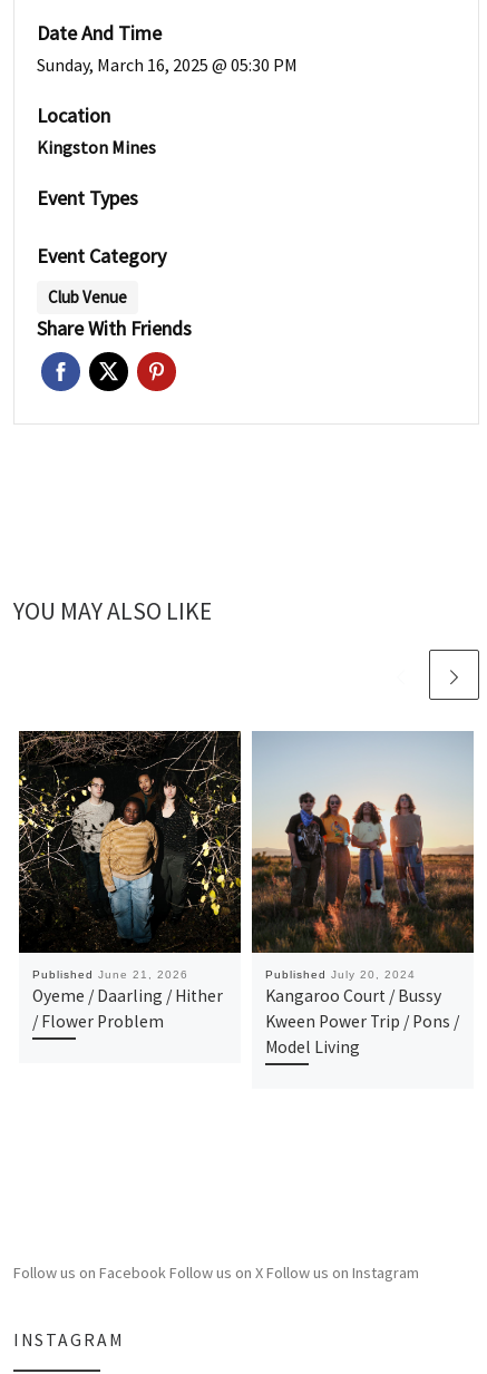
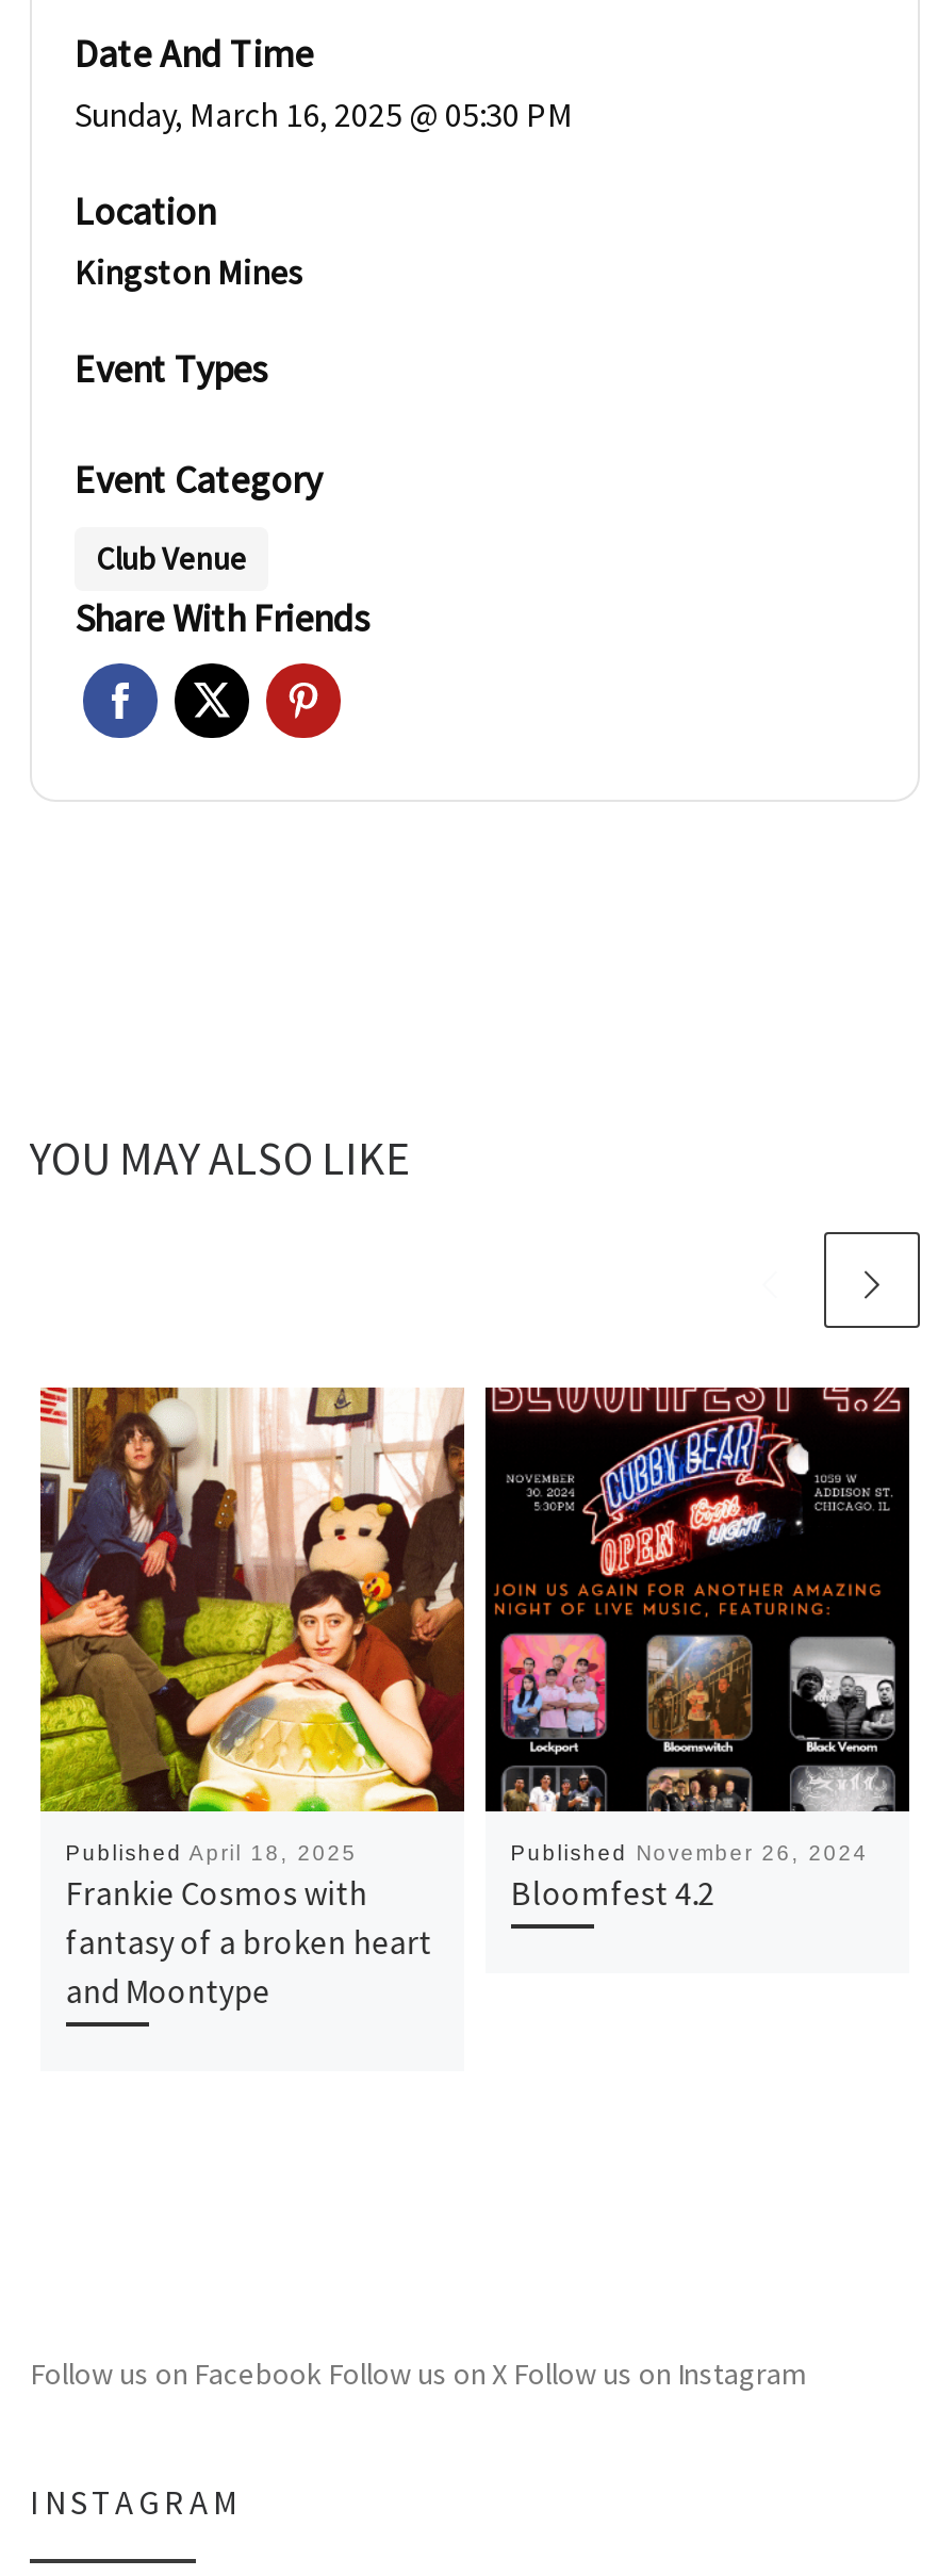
[18,730,242,1032] [image] | Published June 21, 2026 | Oyeme / Daarling / Hither | / Flower Problem -> [38,1385,466,2011] [image] | Published April 18, 2025 | Frankie Cosmos with | fantasy of a broken heart | and Moontype
[251,731,475,1057] [image] | Published July 20, 2024 | Kangaroo Court / Bussy | Kween Power Trip / Pons / | Model Living -> [483,1385,911,1913] [image] | Published November 26, 2024 | Bloomfest 4.2

